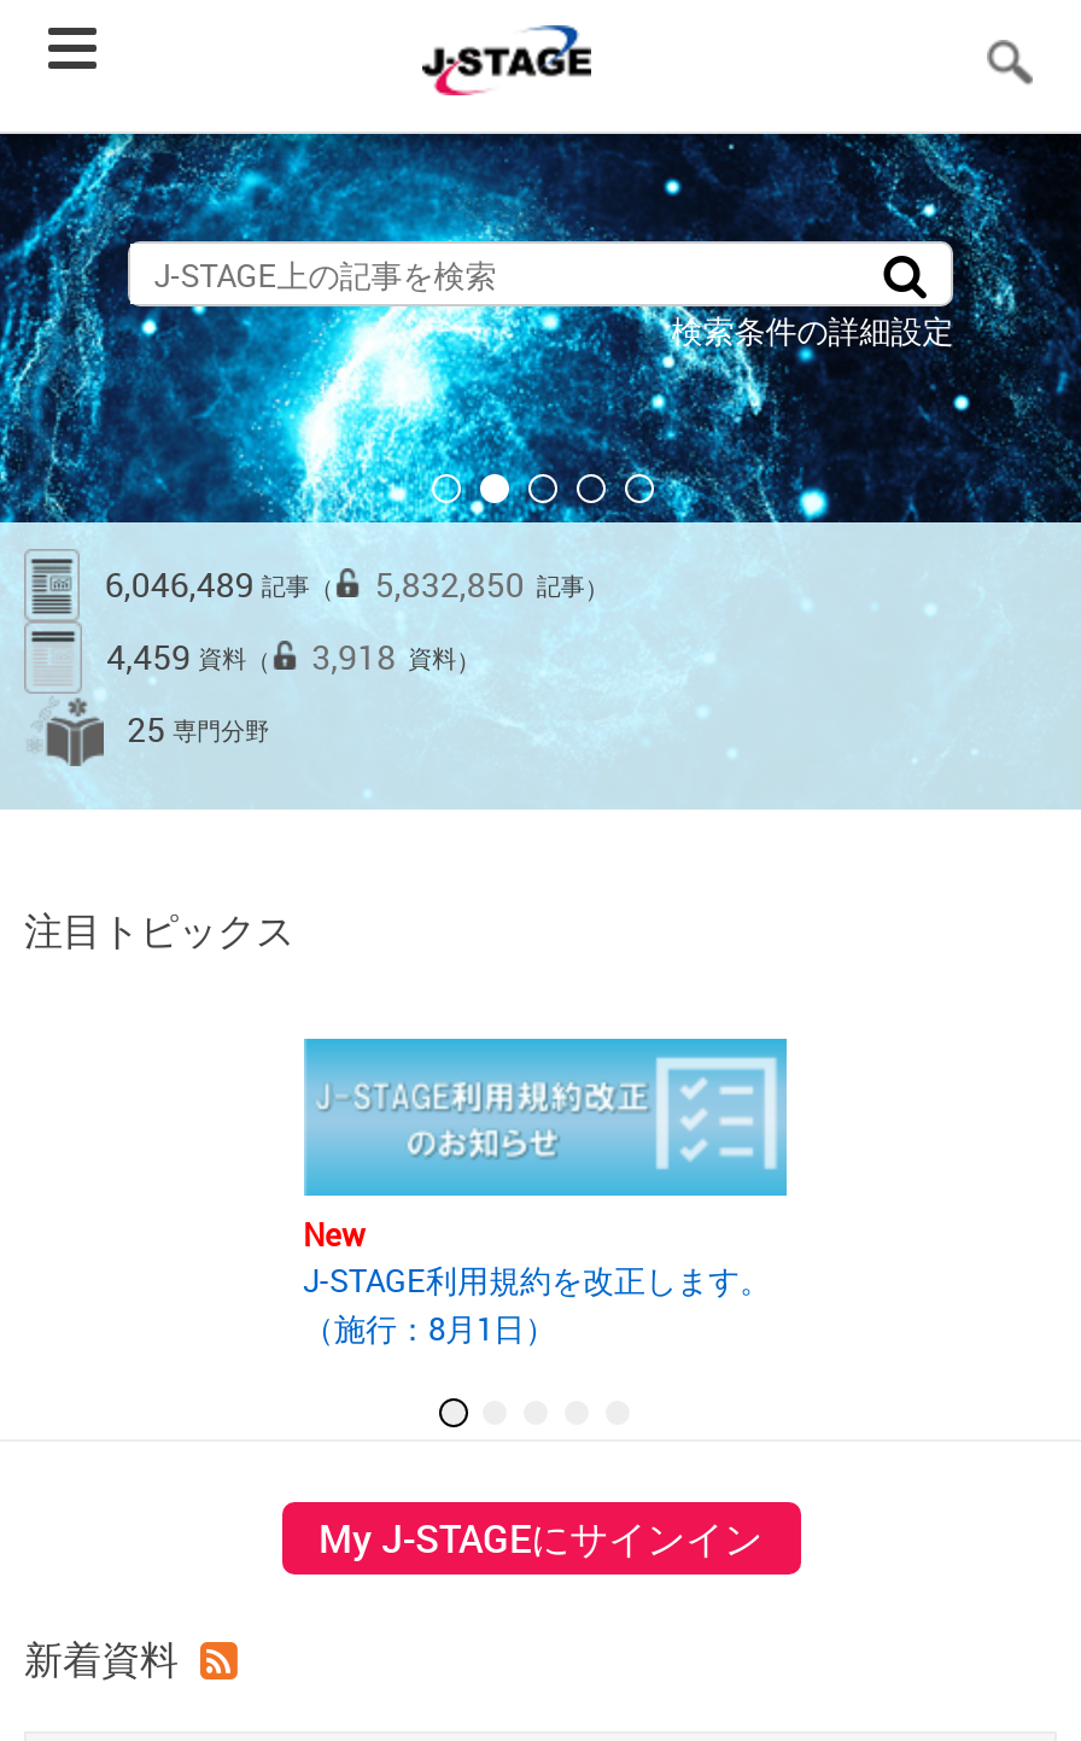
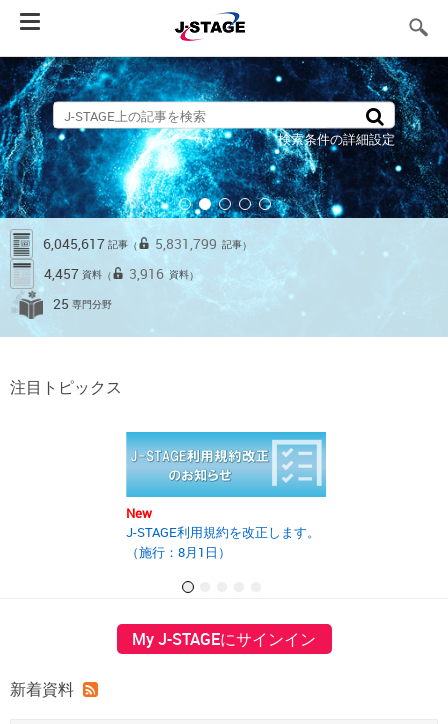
[104,561,334,607] 6,046,489記事（ -> [43,234,138,253] 6,045,617記事（
[375,561,609,607] 5,832,850 記事） -> [155,234,252,253] 5,831,799 記事）
[107,633,271,679] 4,459資料（ -> [44,264,112,283] 4,457資料（
[312,633,481,679] 3,918 資料） -> [129,264,199,283] 3,916 資料）

